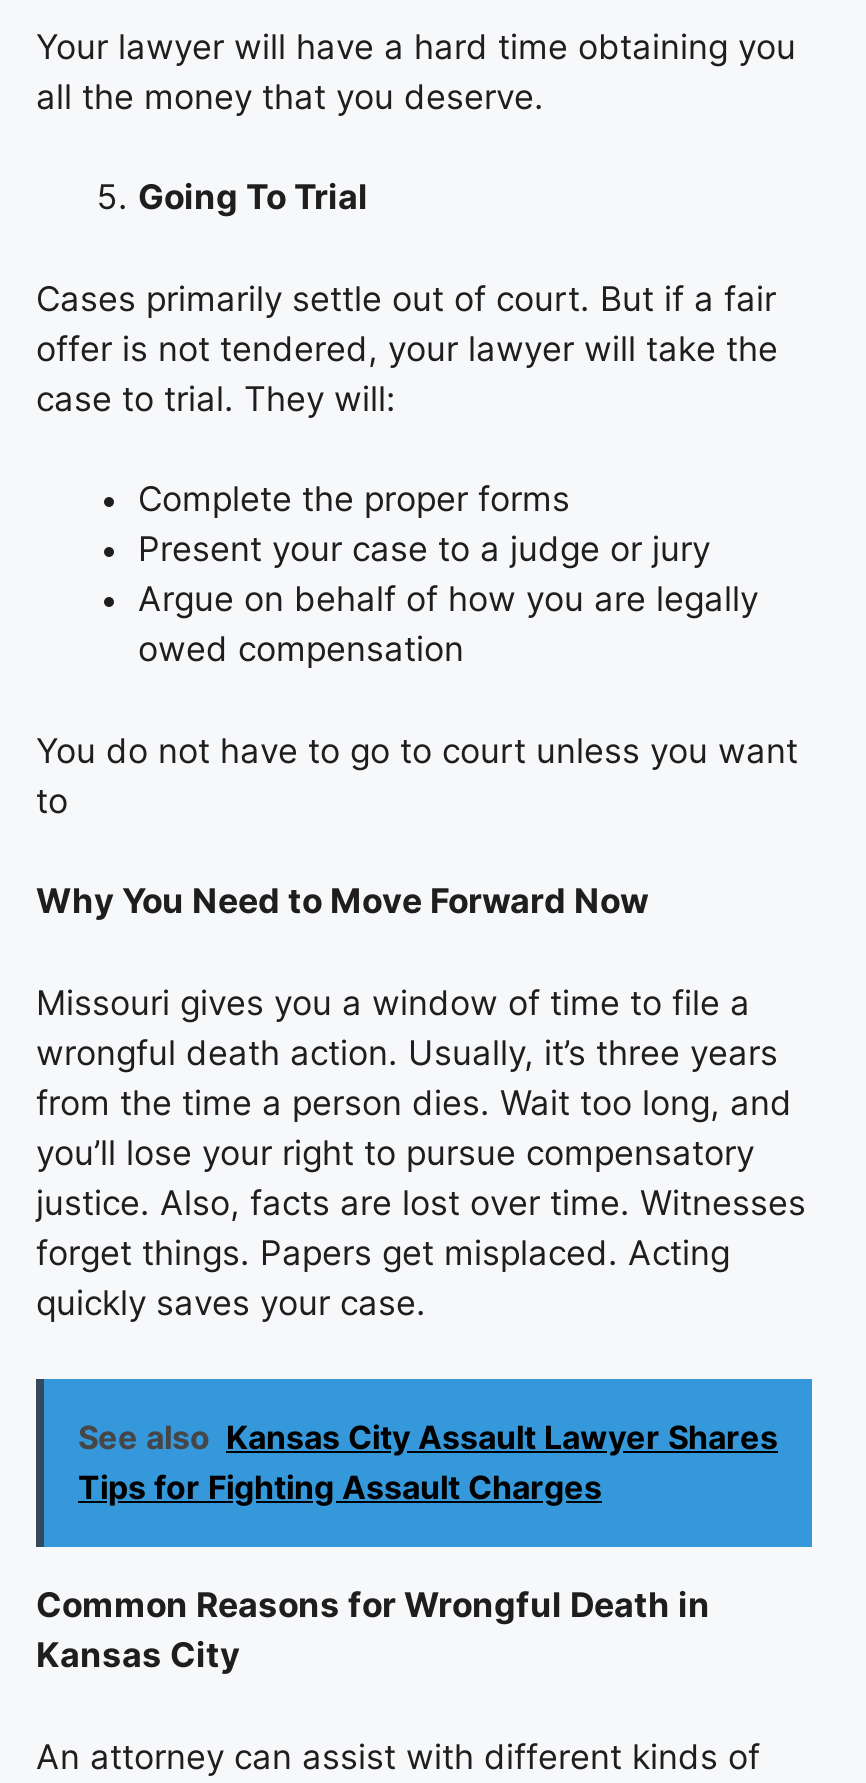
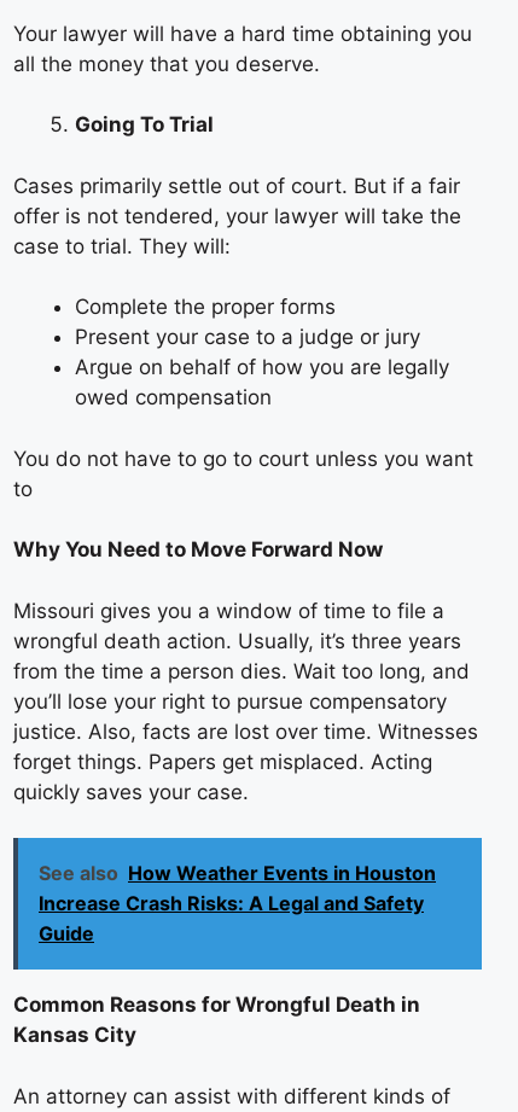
[78,1417,778,1507] See also Kansas City Assault Lawyer Shares | Tips for Fighting Assault Charges -> [39,861,436,945] See also How Weather Events in Houston | Increase Crash Risks: A Legal and Safety | Guide

